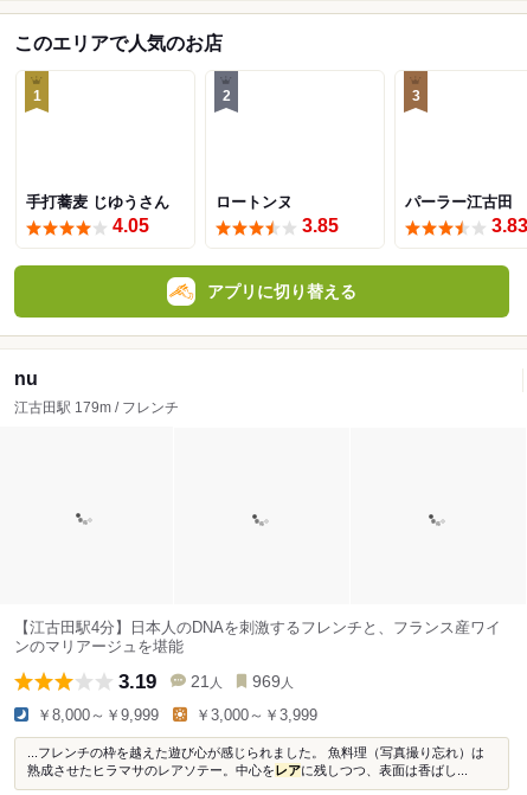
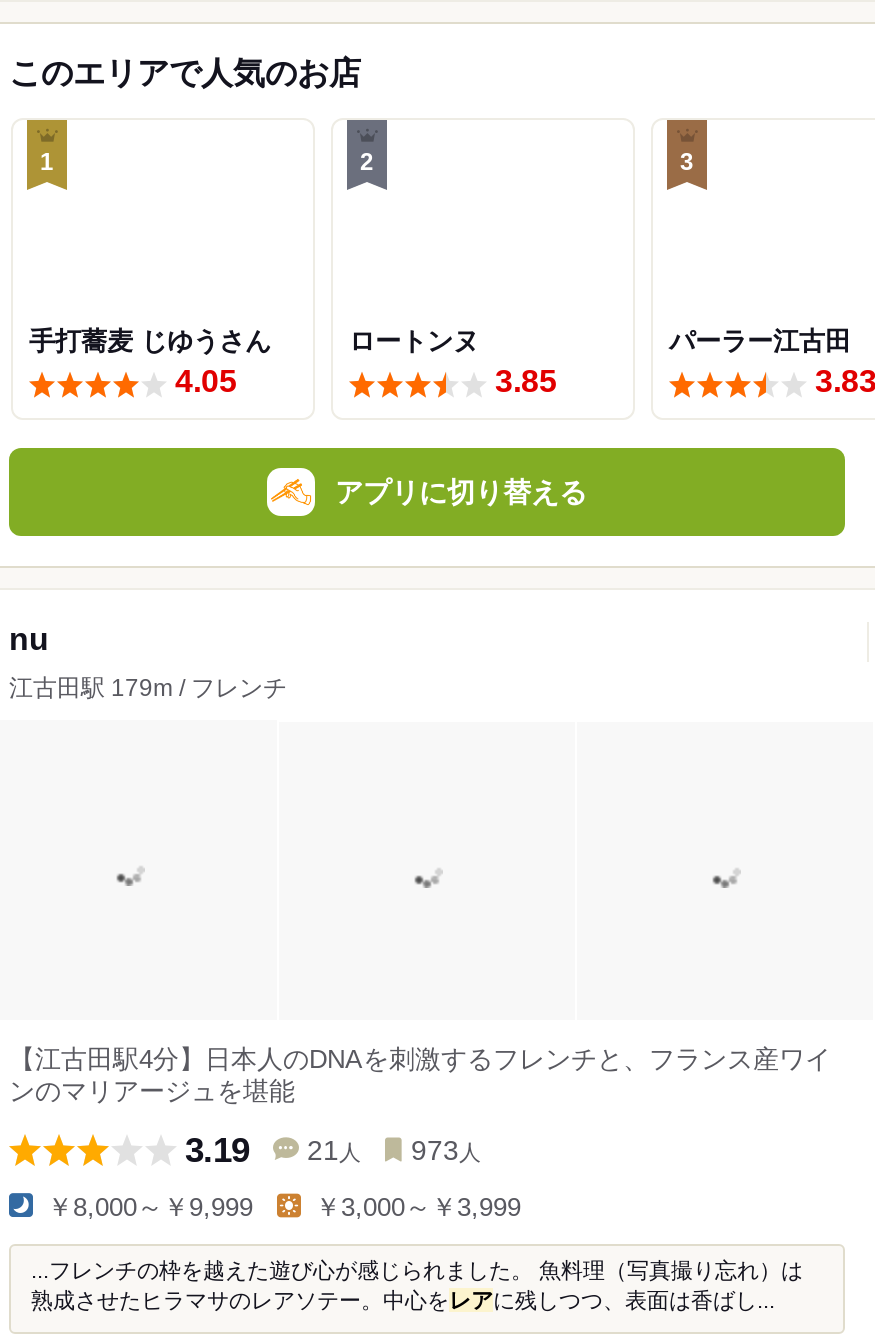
[118,670,294,694] 3.19 21人 969人 -> [185,1131,481,1171] 3.19 21人 973人

